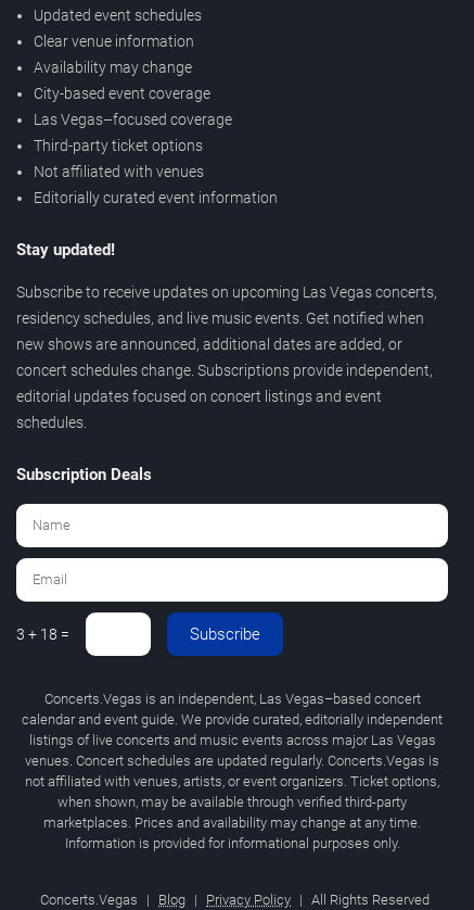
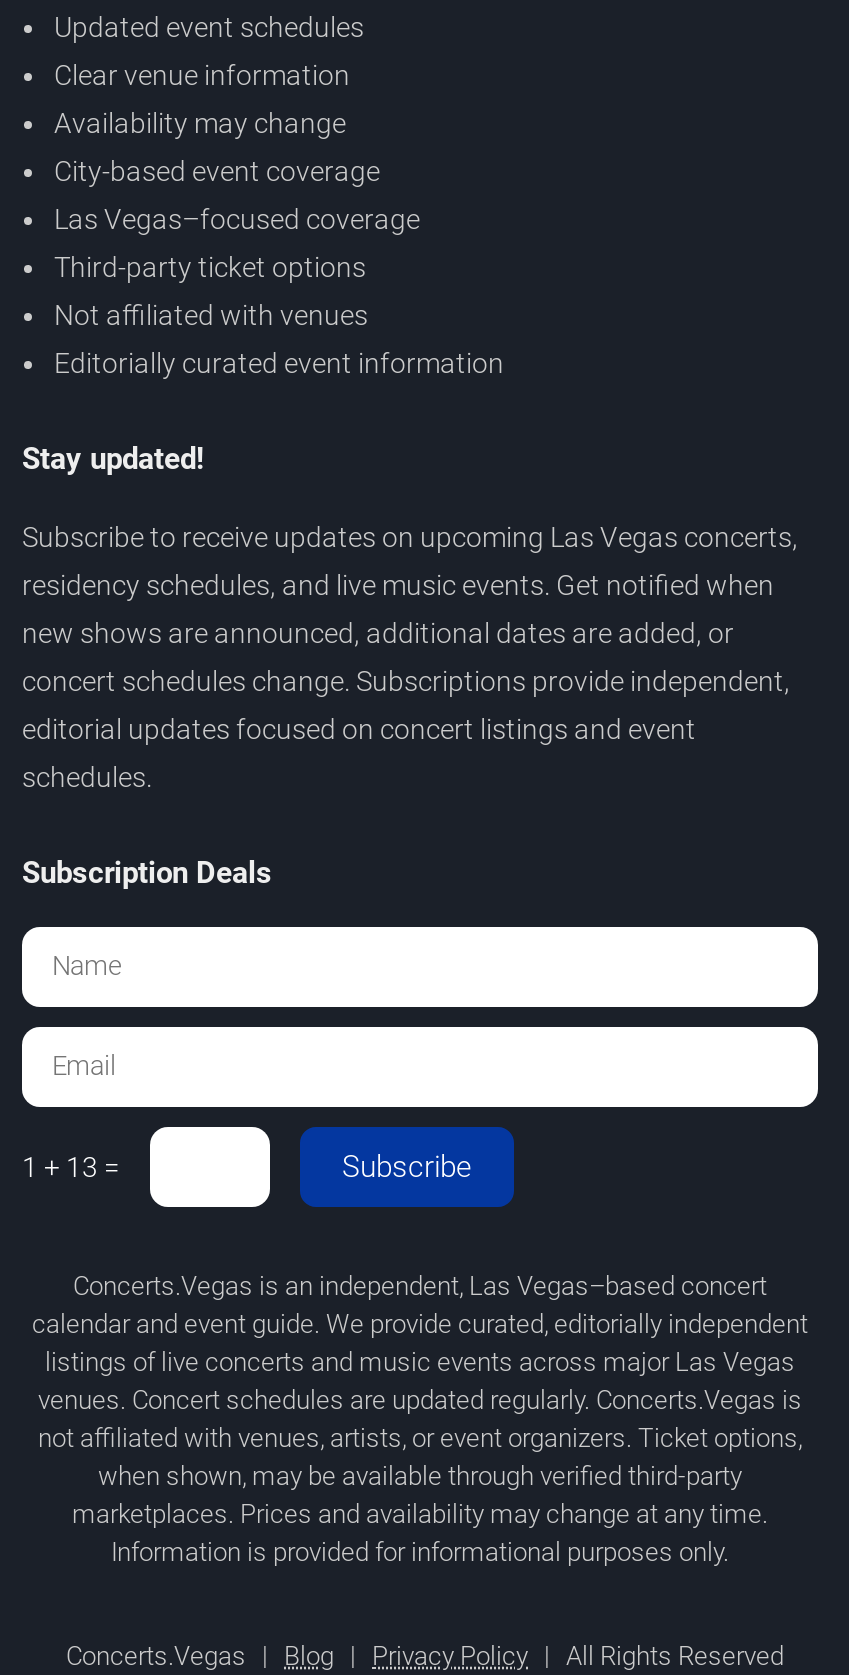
[16,625,69,643] 3 + 18 = -> [22,1151,120,1183] 1 + 13 =

